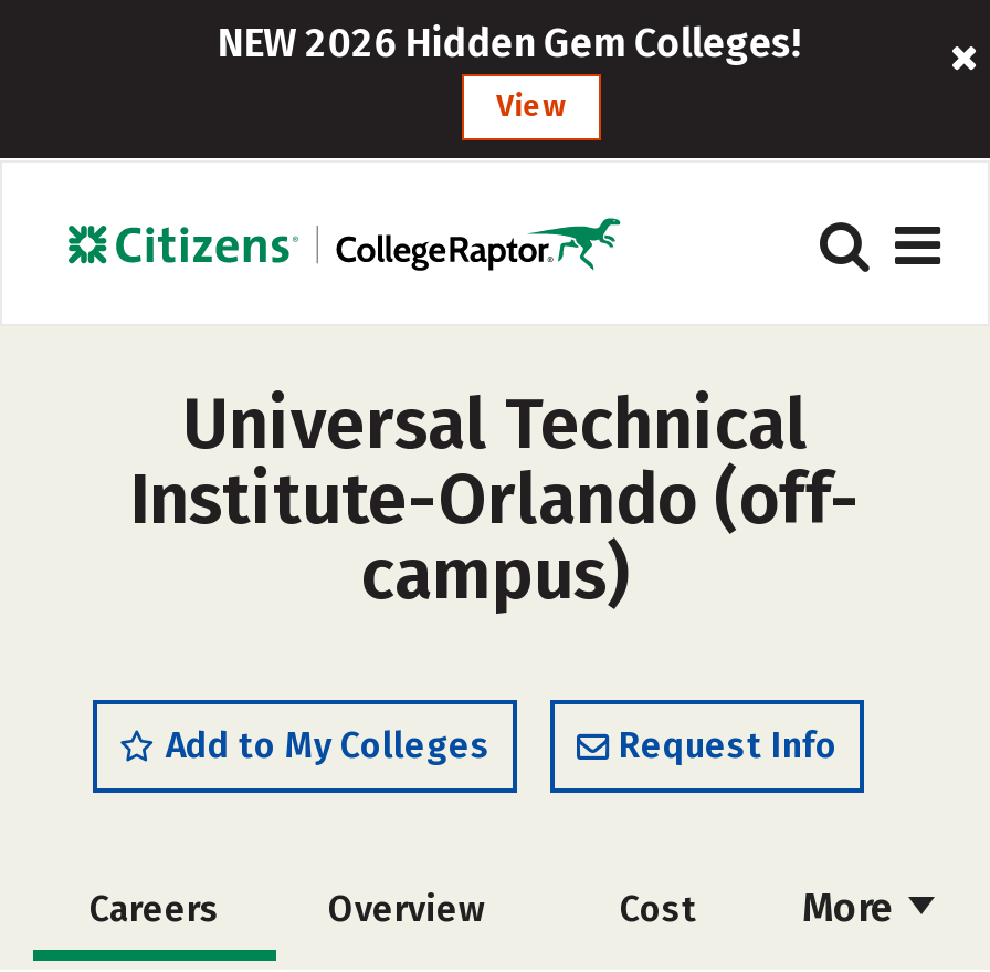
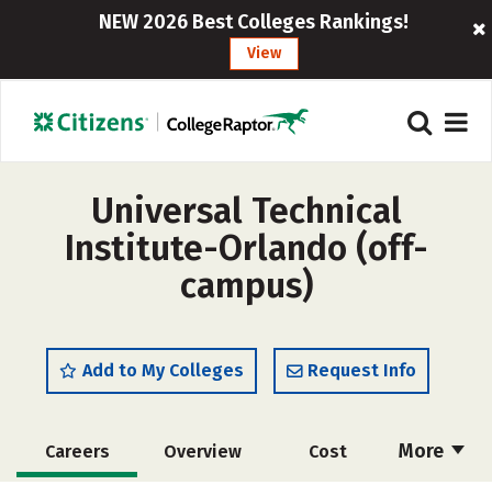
[217,19,802,67] NEW 2026 Hidden Gem Colleges! -> [98,10,408,34] NEW 2026 Best Colleges Rankings!

